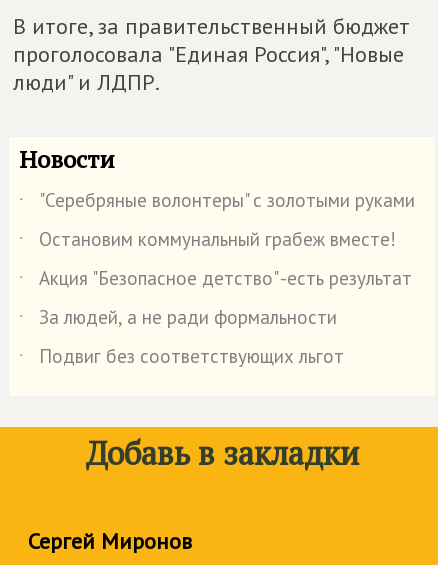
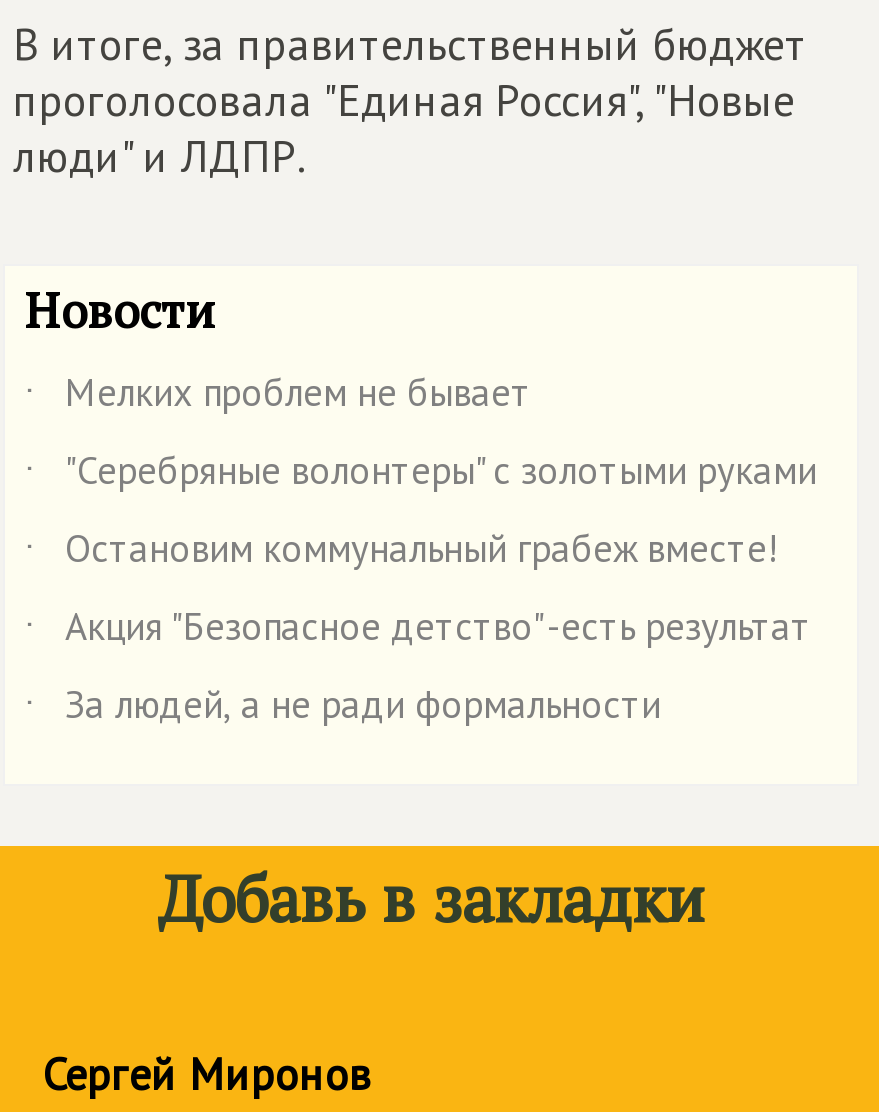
none -> [25,368,531,426] ˙ Мелких проблем не бывает
moved [19,188,415,334] -> [25,446,817,738]: ˙ "Серебряные волонтеры" с золотыми руками | ˙ Остановим коммунальный грабеж вместе! | ˙ Акция "Безопасное детство" -есть результат | ˙ За людей, а не ради формальности
[19,344,344,373] ˙ Подвиг без соответствующих льгот -> none

